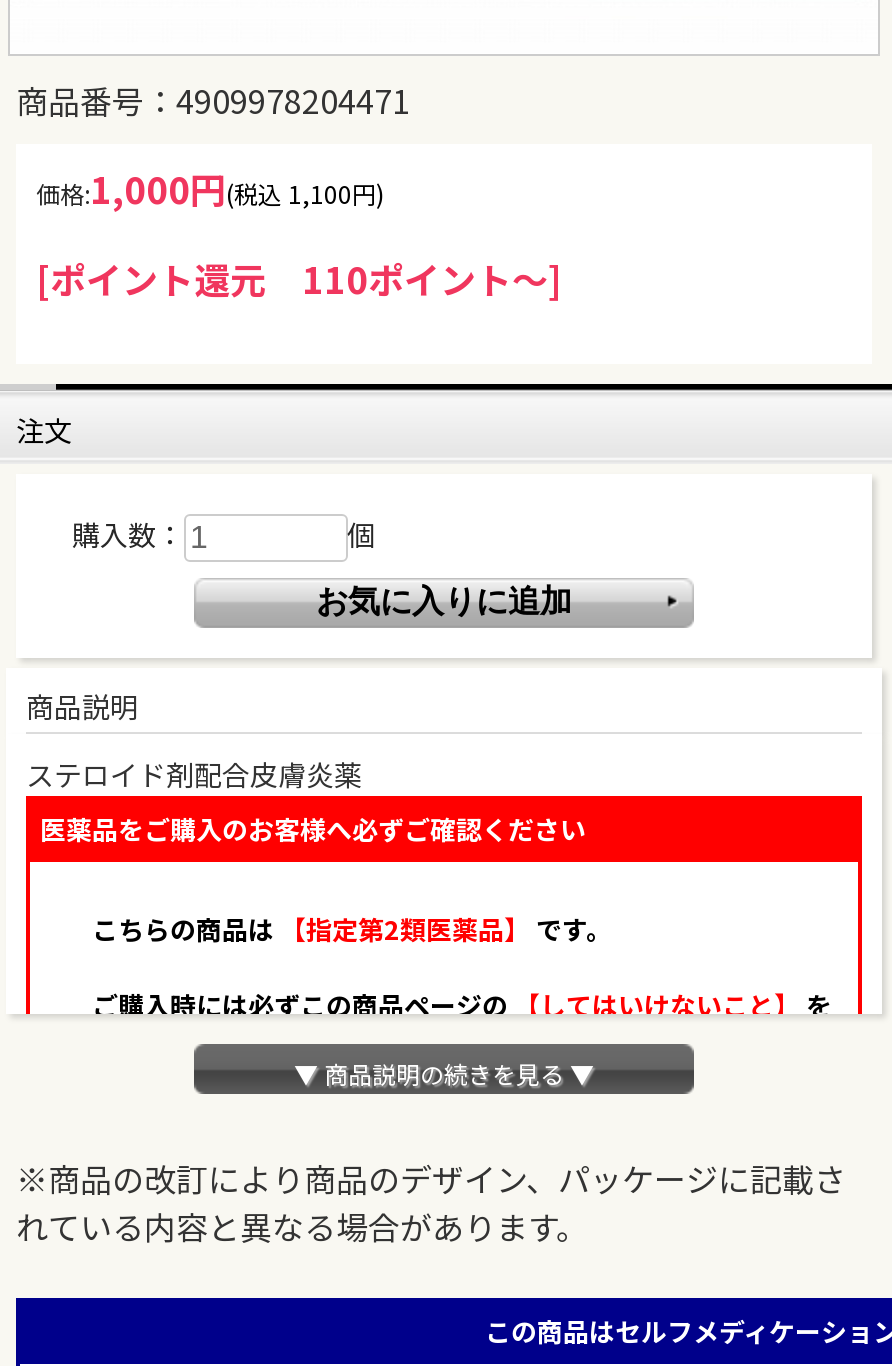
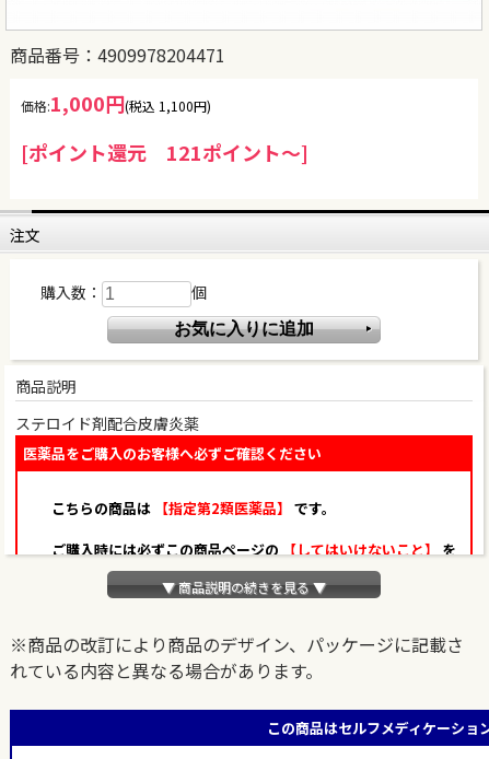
[36,252,562,304] [ポイント還元 110ポイント～] -> [21,138,308,166] [ポイント還元 121ポイント～]

